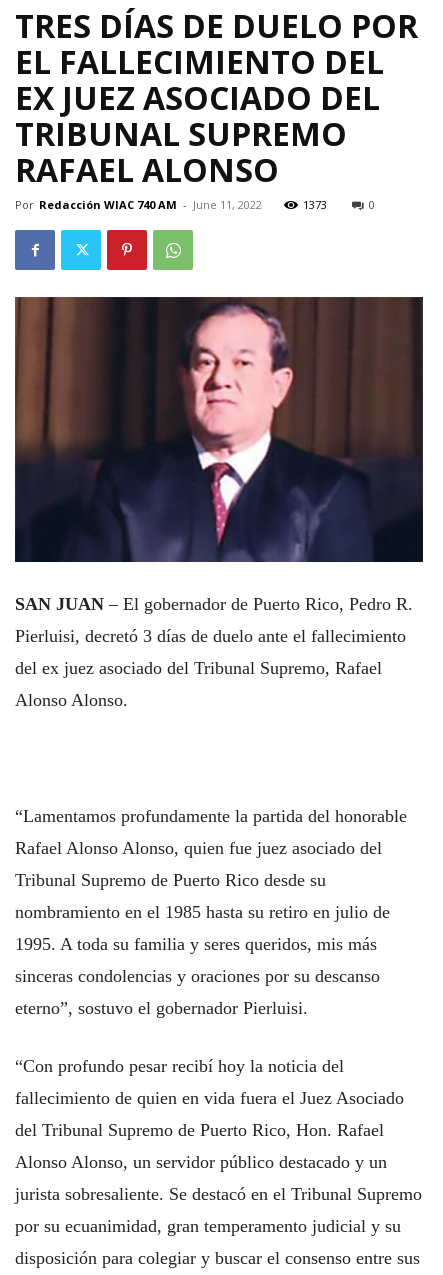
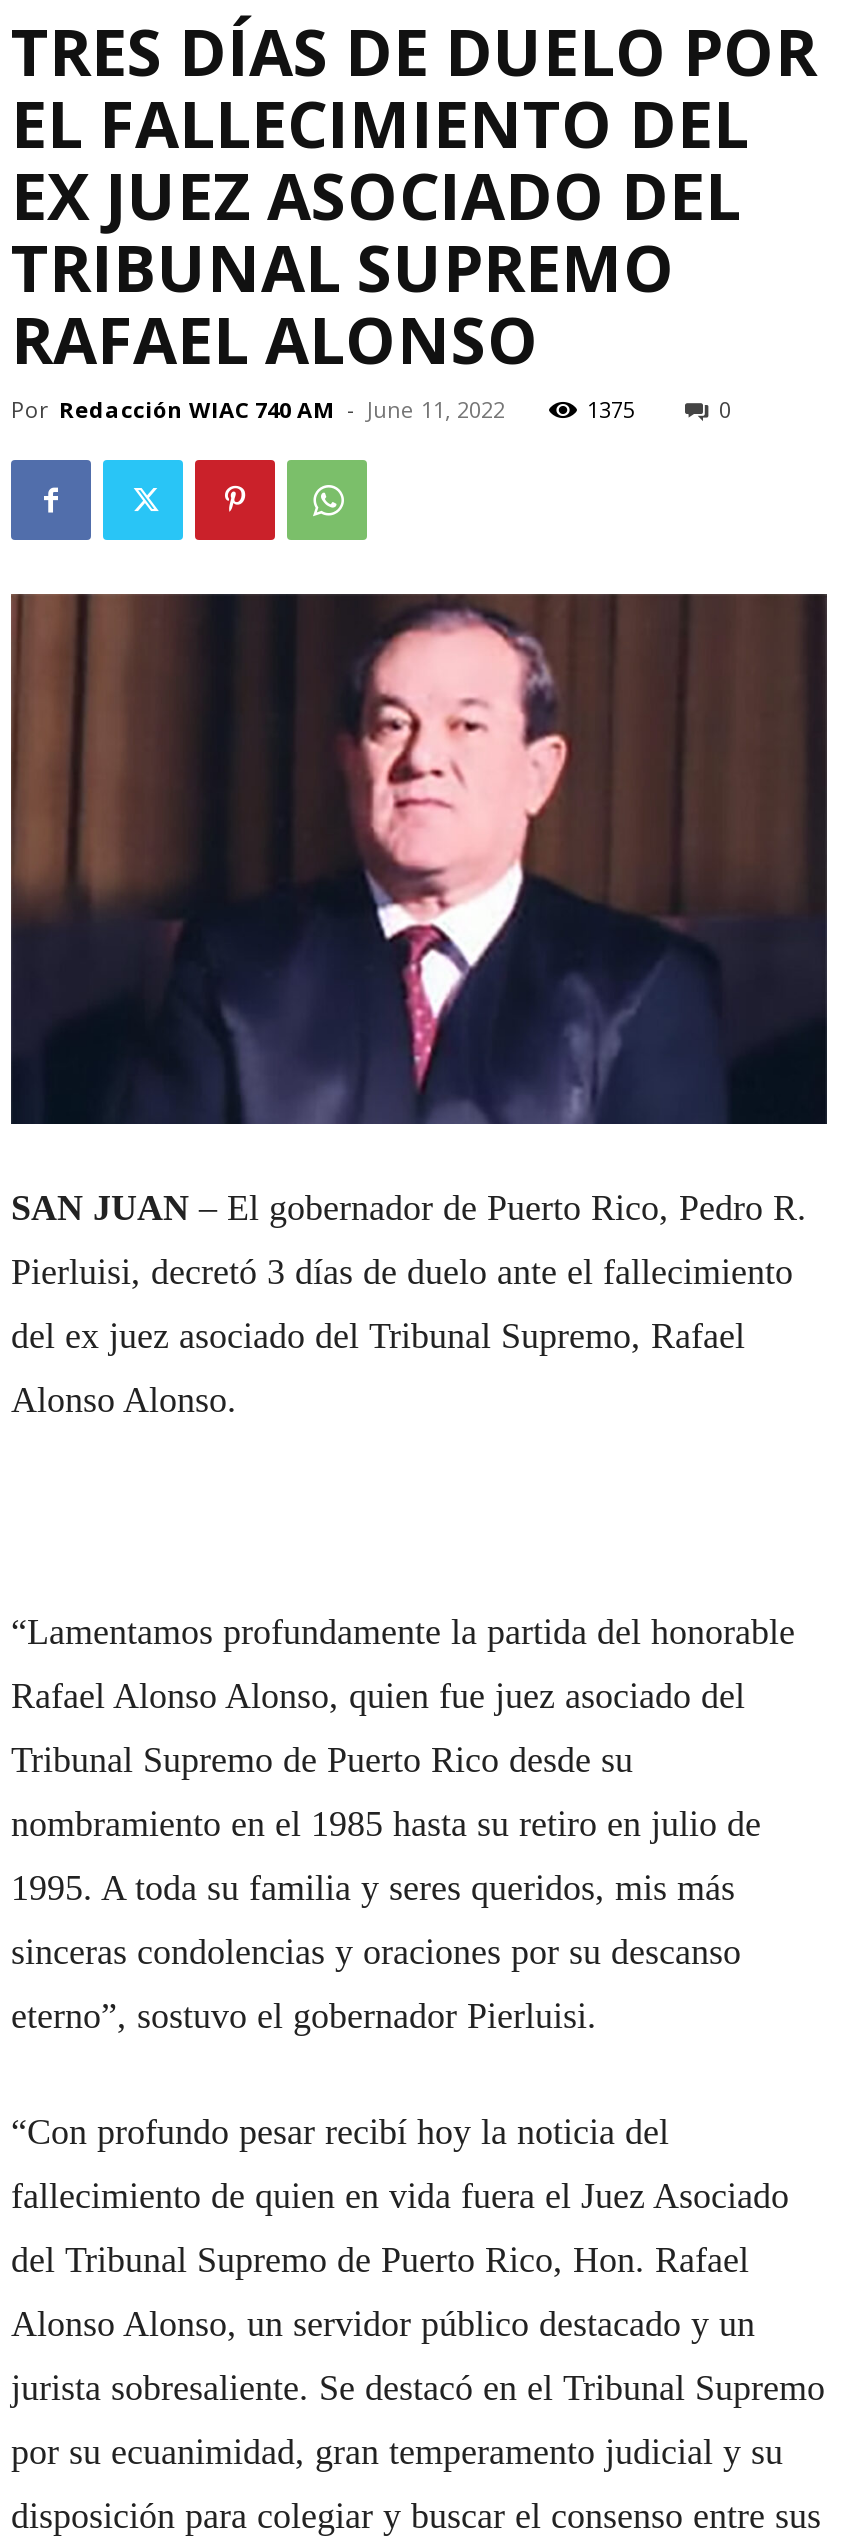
[303,197,327,212] 1373 -> [587,394,635,424] 1375

